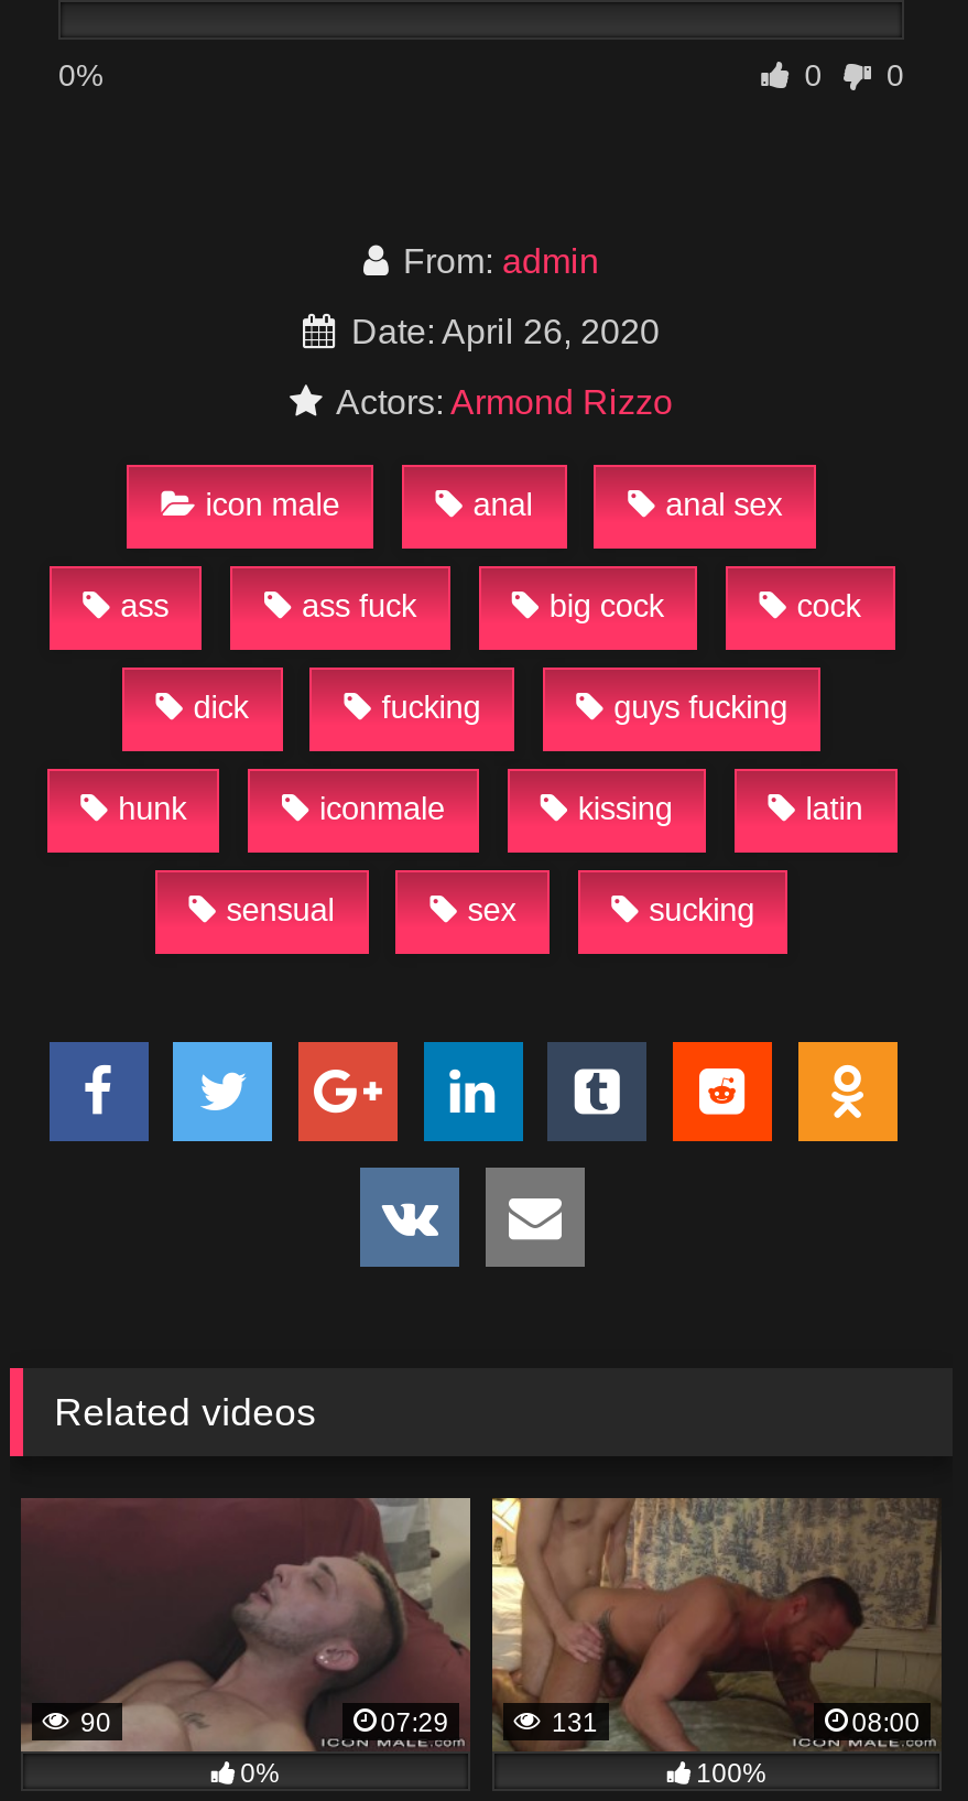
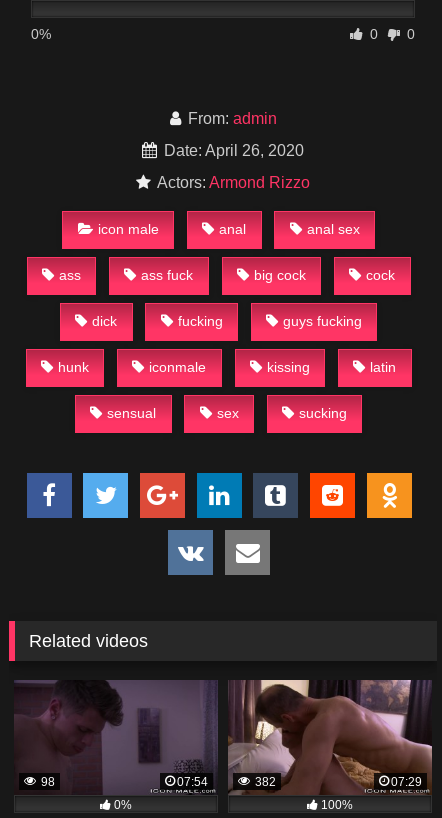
[19,1496,472,1754] [image] | 90 -> [14,680,218,795] [image] | 98
[490,1496,942,1751] [image] | 131 | 08:00 -> [228,679,432,795] [image] | 382 | 07:29
[380,1707,449,1738] 07:29 -> [177,775,208,789] 07:54

